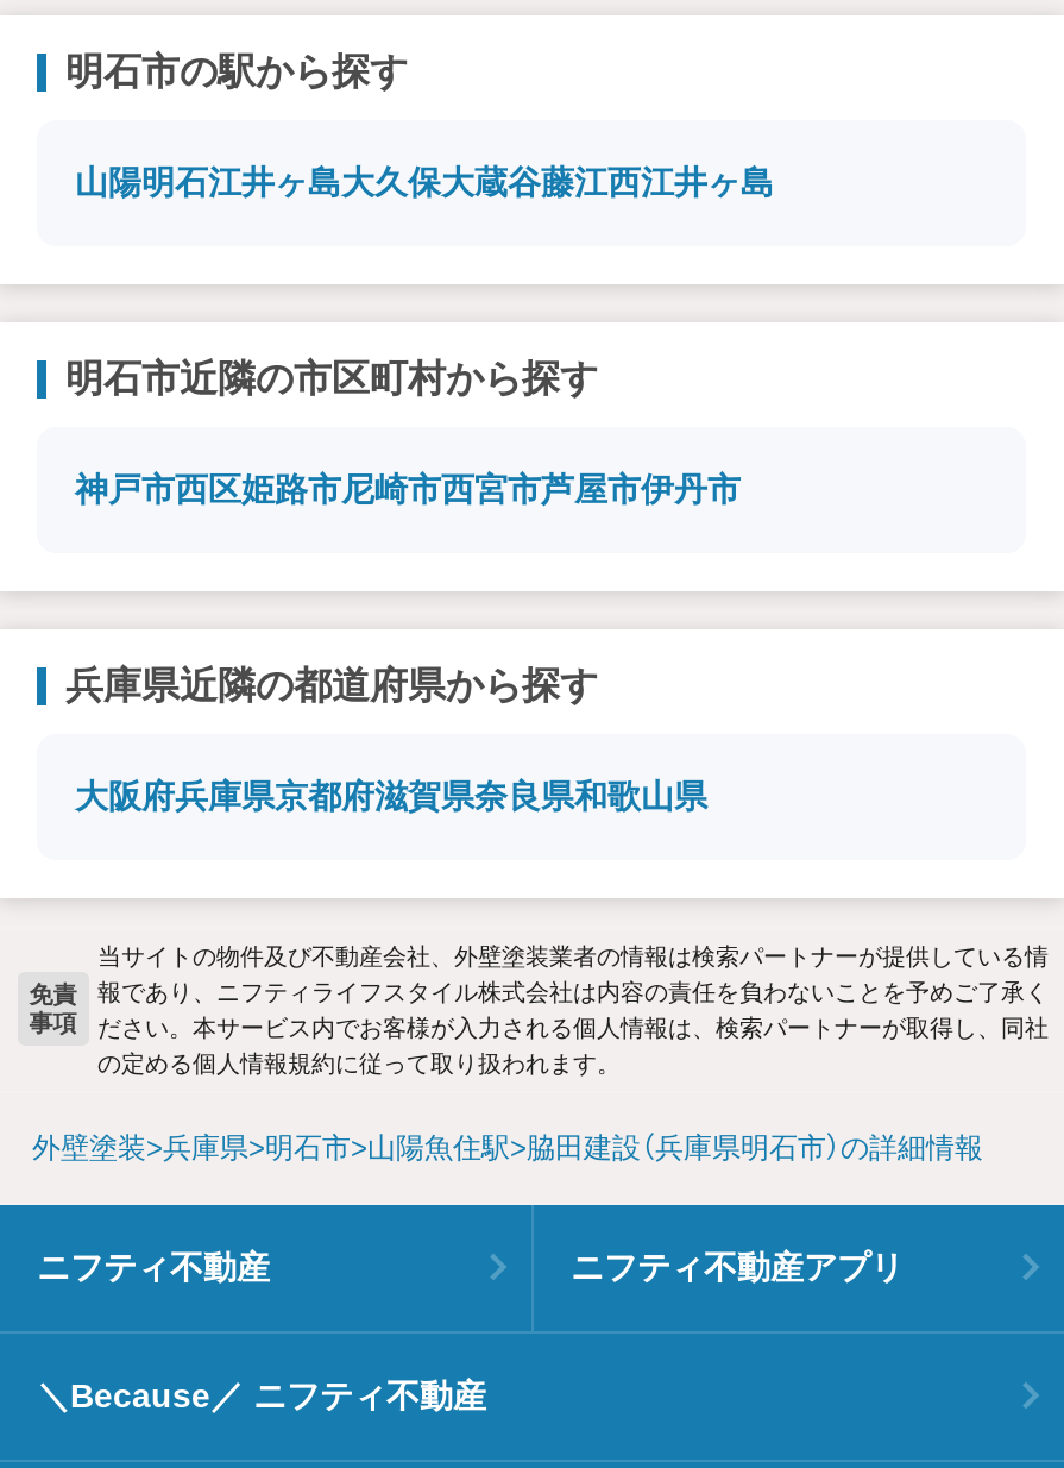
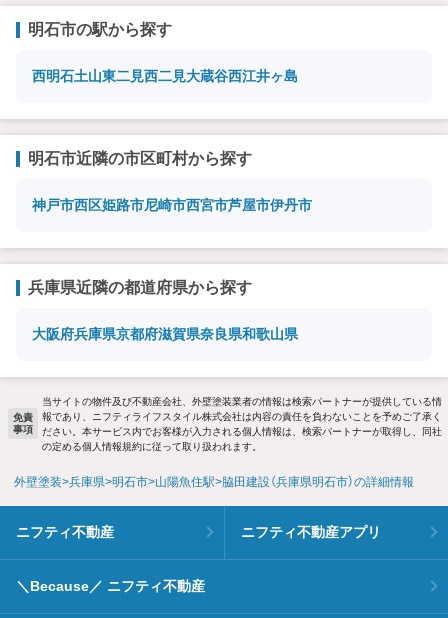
[75,162,774,200] 山陽明石江井ヶ島大久保大蔵谷藤江西江井ヶ島 -> [32,67,298,83] 西明石土山東二見西二見大蔵谷西江井ヶ島

